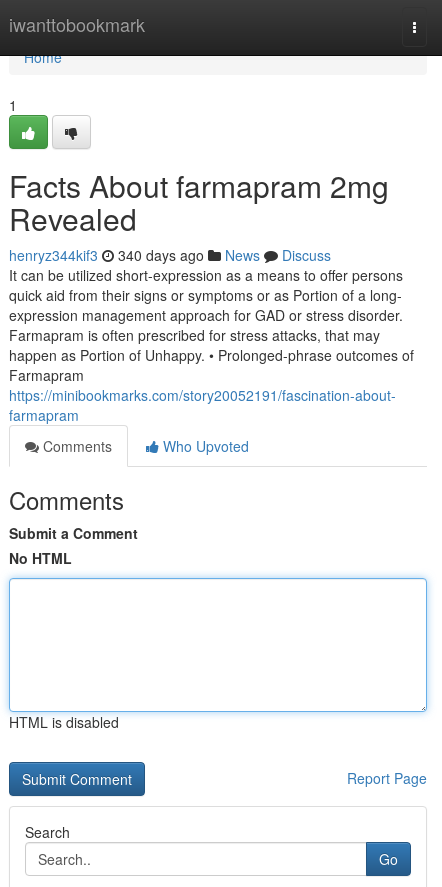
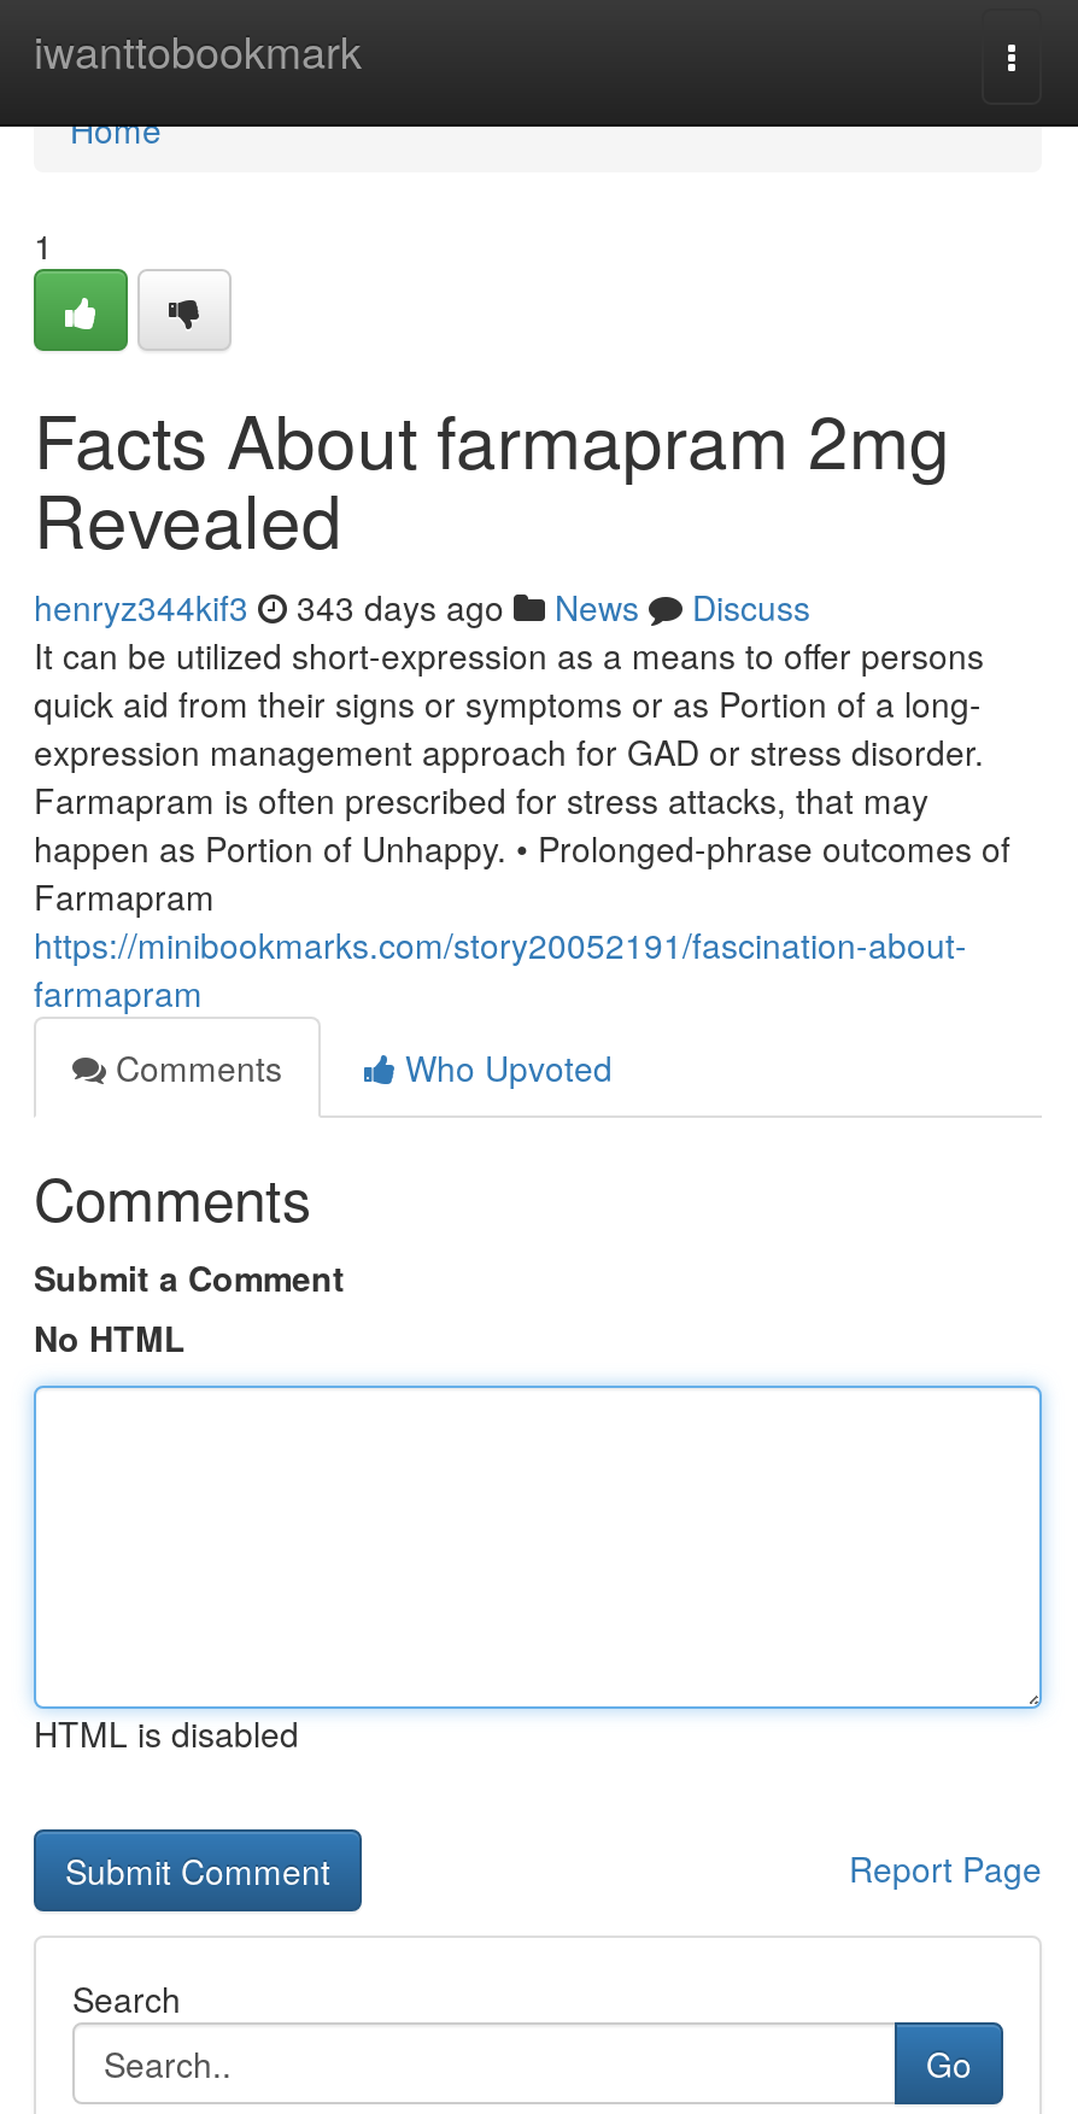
[9,245,331,265] henryz344kif3 340 days ago News Discuss -> [34,582,810,631] henryz344kif3 343 days ago News Discuss

